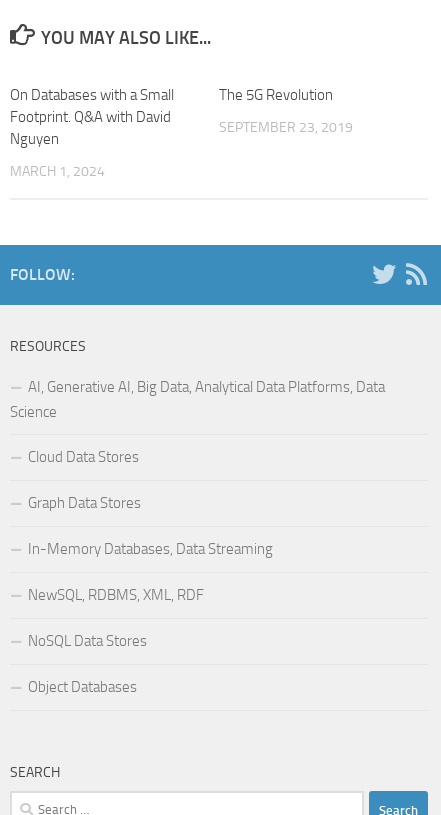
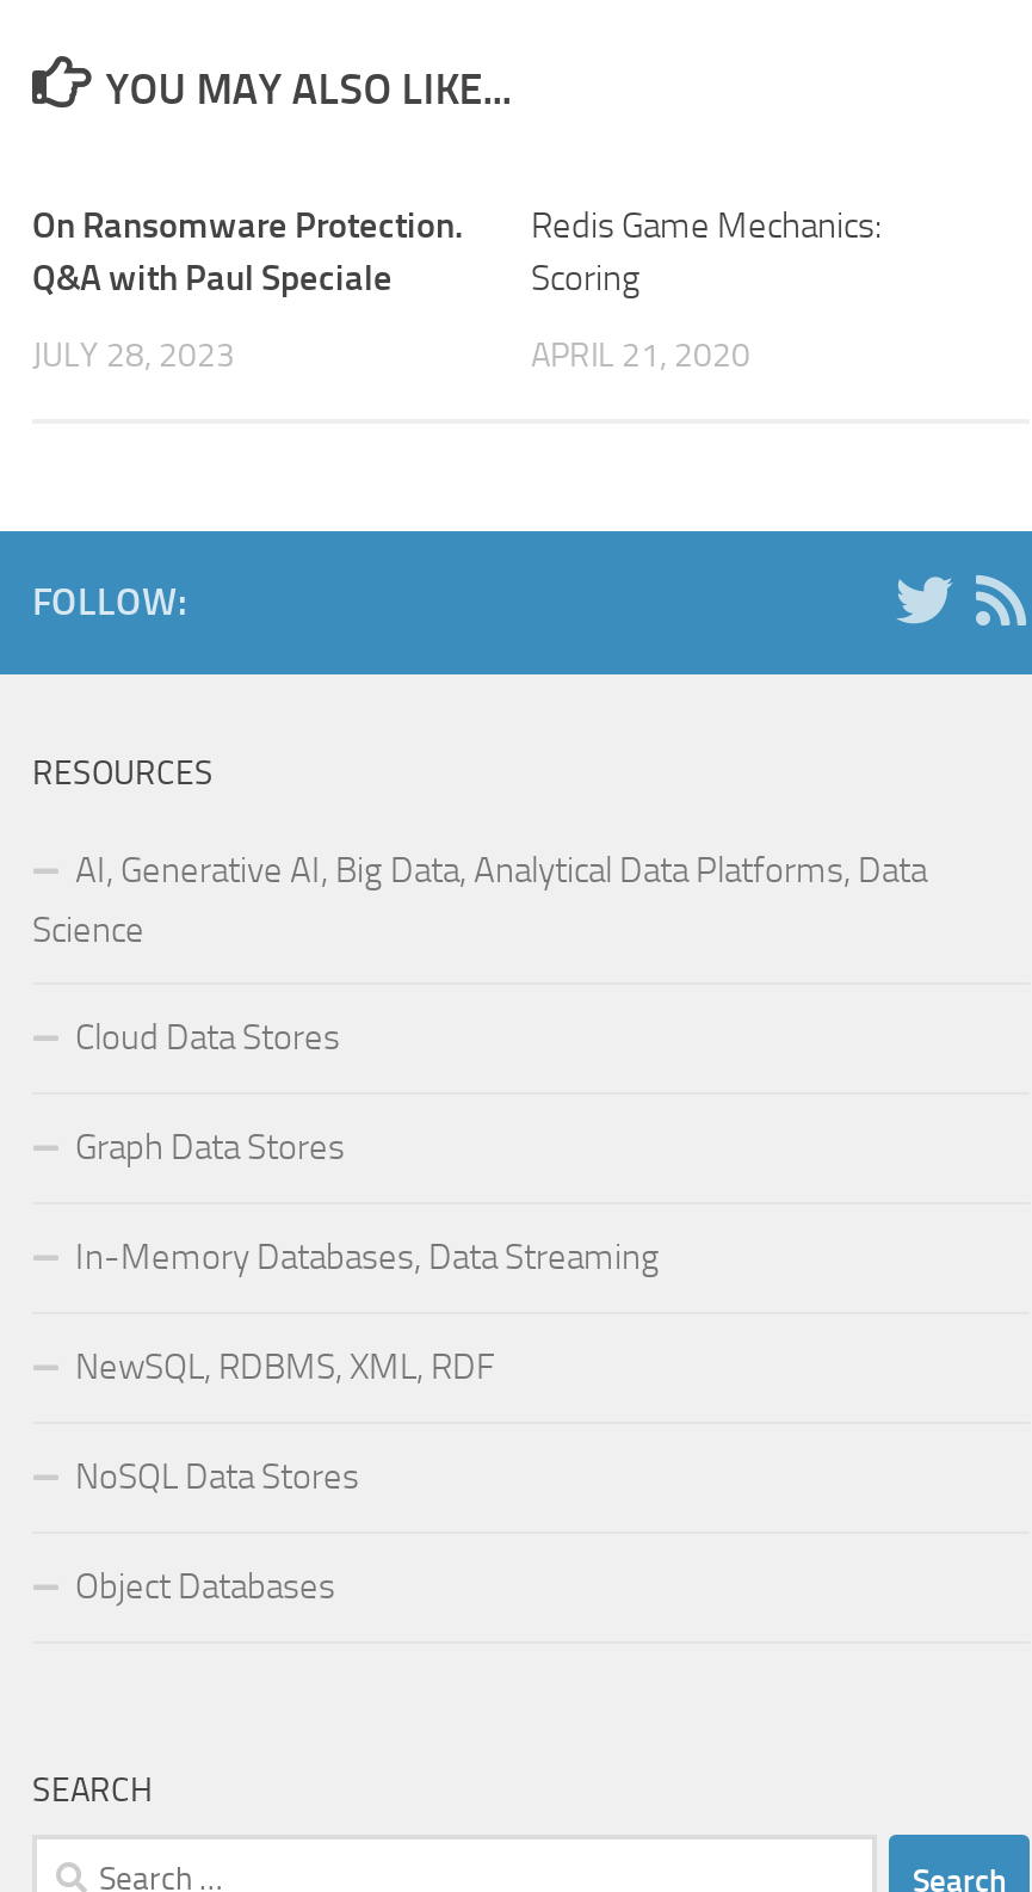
[10,86,174,148] On Databases with a Small | Footprint. Q&A with David | Nguyen -> [32,205,464,300] On Ransomware Protection. | Q&A with Paul Speciale
[219,86,333,104] The 5G Revolution -> [531,205,882,300] Redis Game Mechanics: | Scoring
[219,119,353,136] SEPTEMBER 23, 2019 -> [531,336,750,376] APRIL 21, 2020
[10,163,105,180] MARCH 1, 2024 -> [32,336,235,376] JULY 28, 2023

